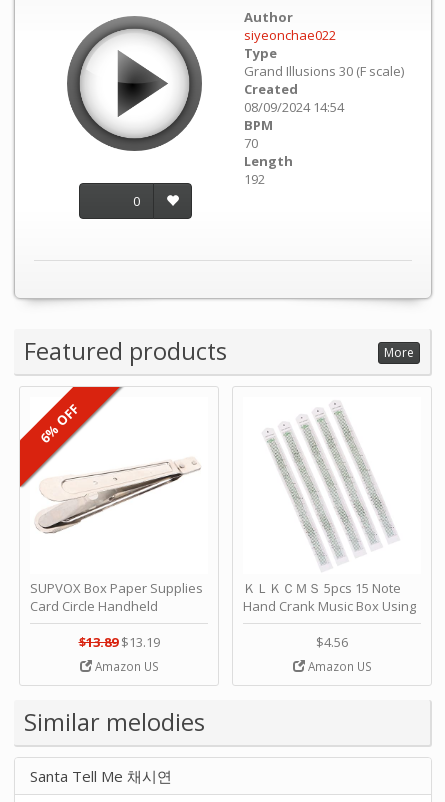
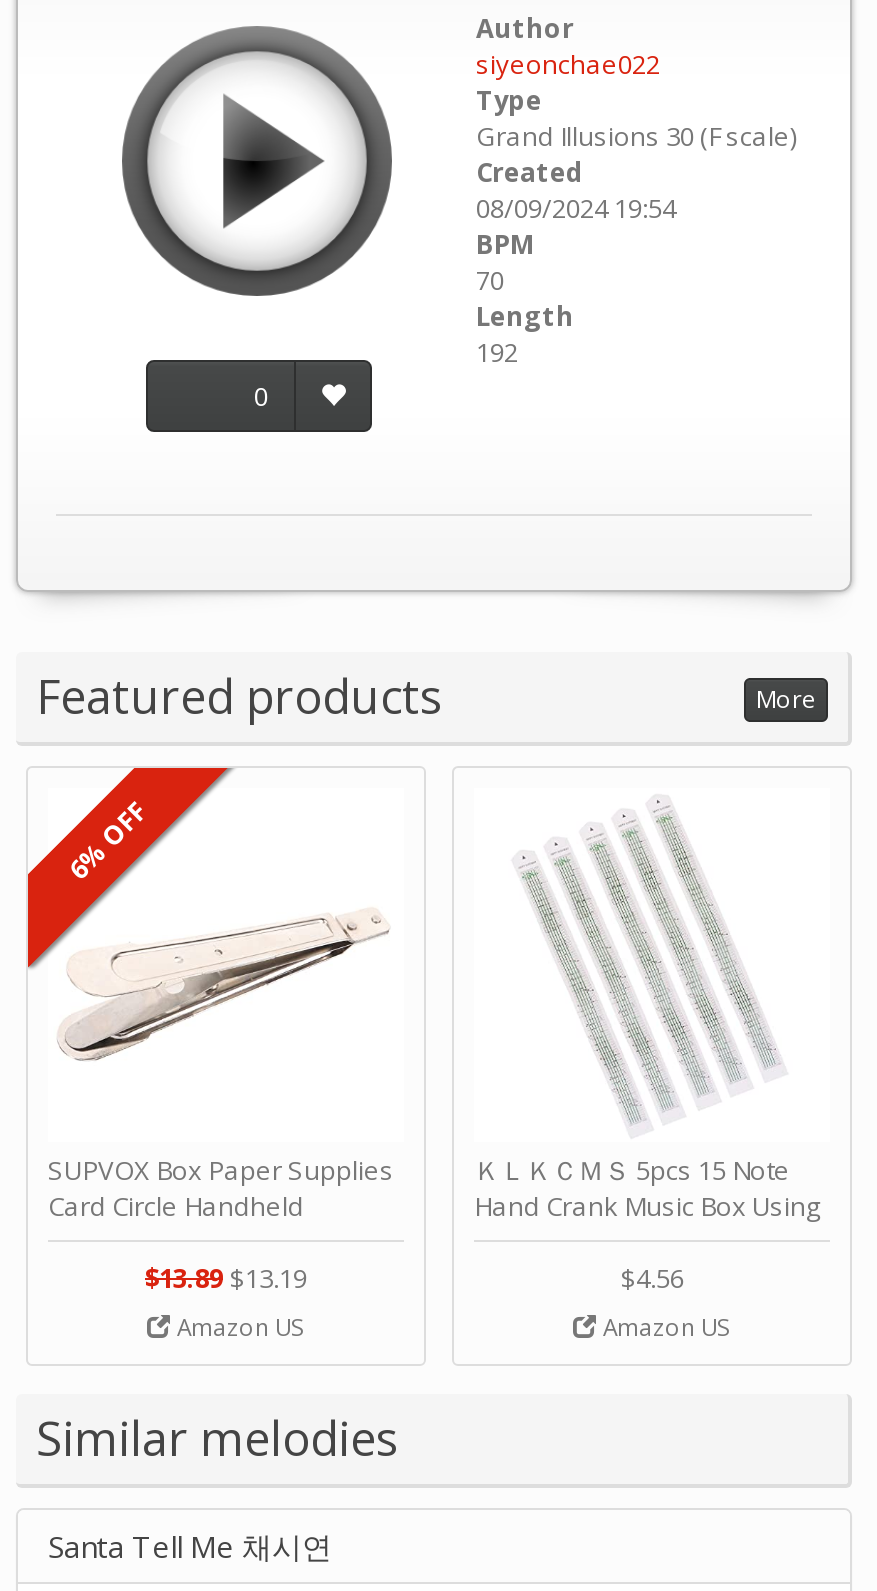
[244,98,344,116] 08/09/2024 14:54 -> [476,190,676,226] 08/09/2024 19:54

